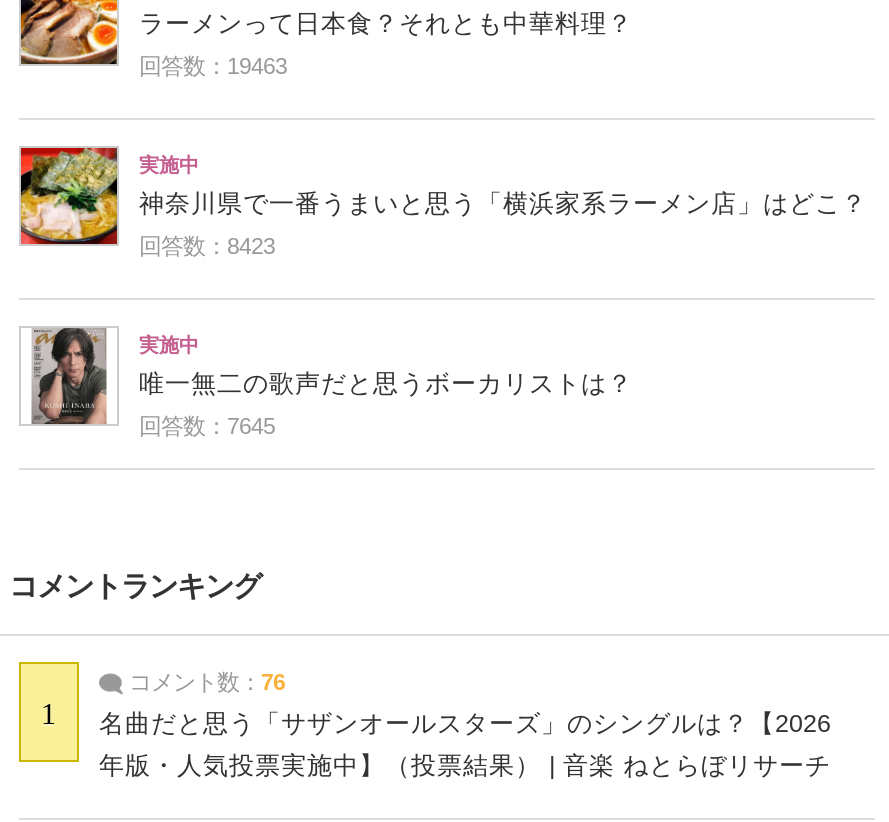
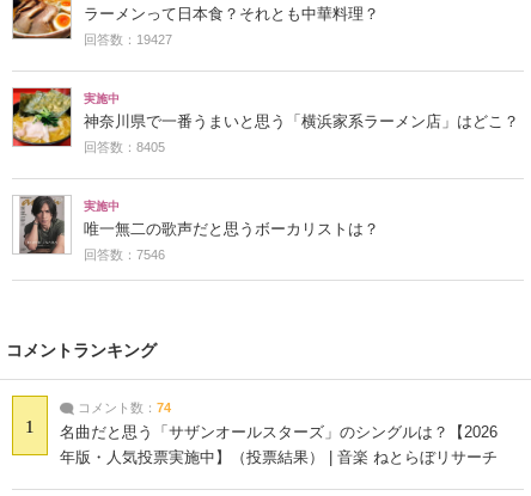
[139,54,287,78] 回答数：19463 -> [84,32,172,46] 回答数：19427
[139,234,275,258] 回答数：8423 -> [84,140,165,154] 回答数：8405
[139,414,275,438] 回答数：7645 -> [84,247,165,262] 回答数：7546
[123,670,285,694] コメント数：76 -> [74,400,171,415] コメント数：74

